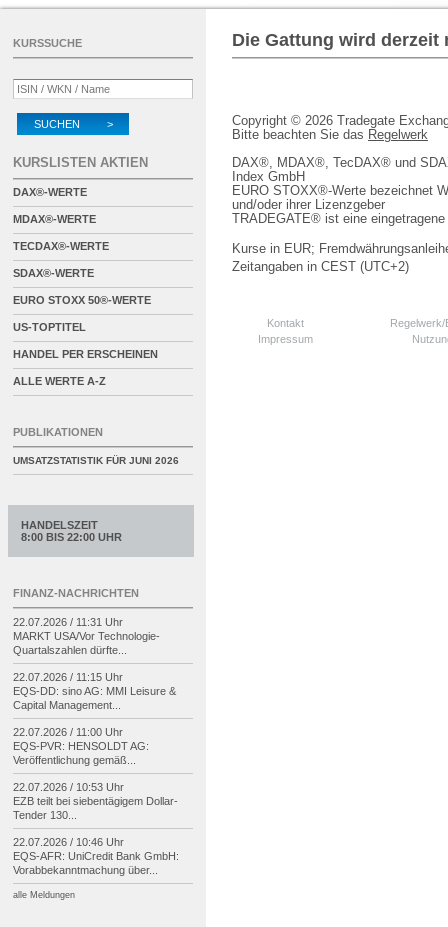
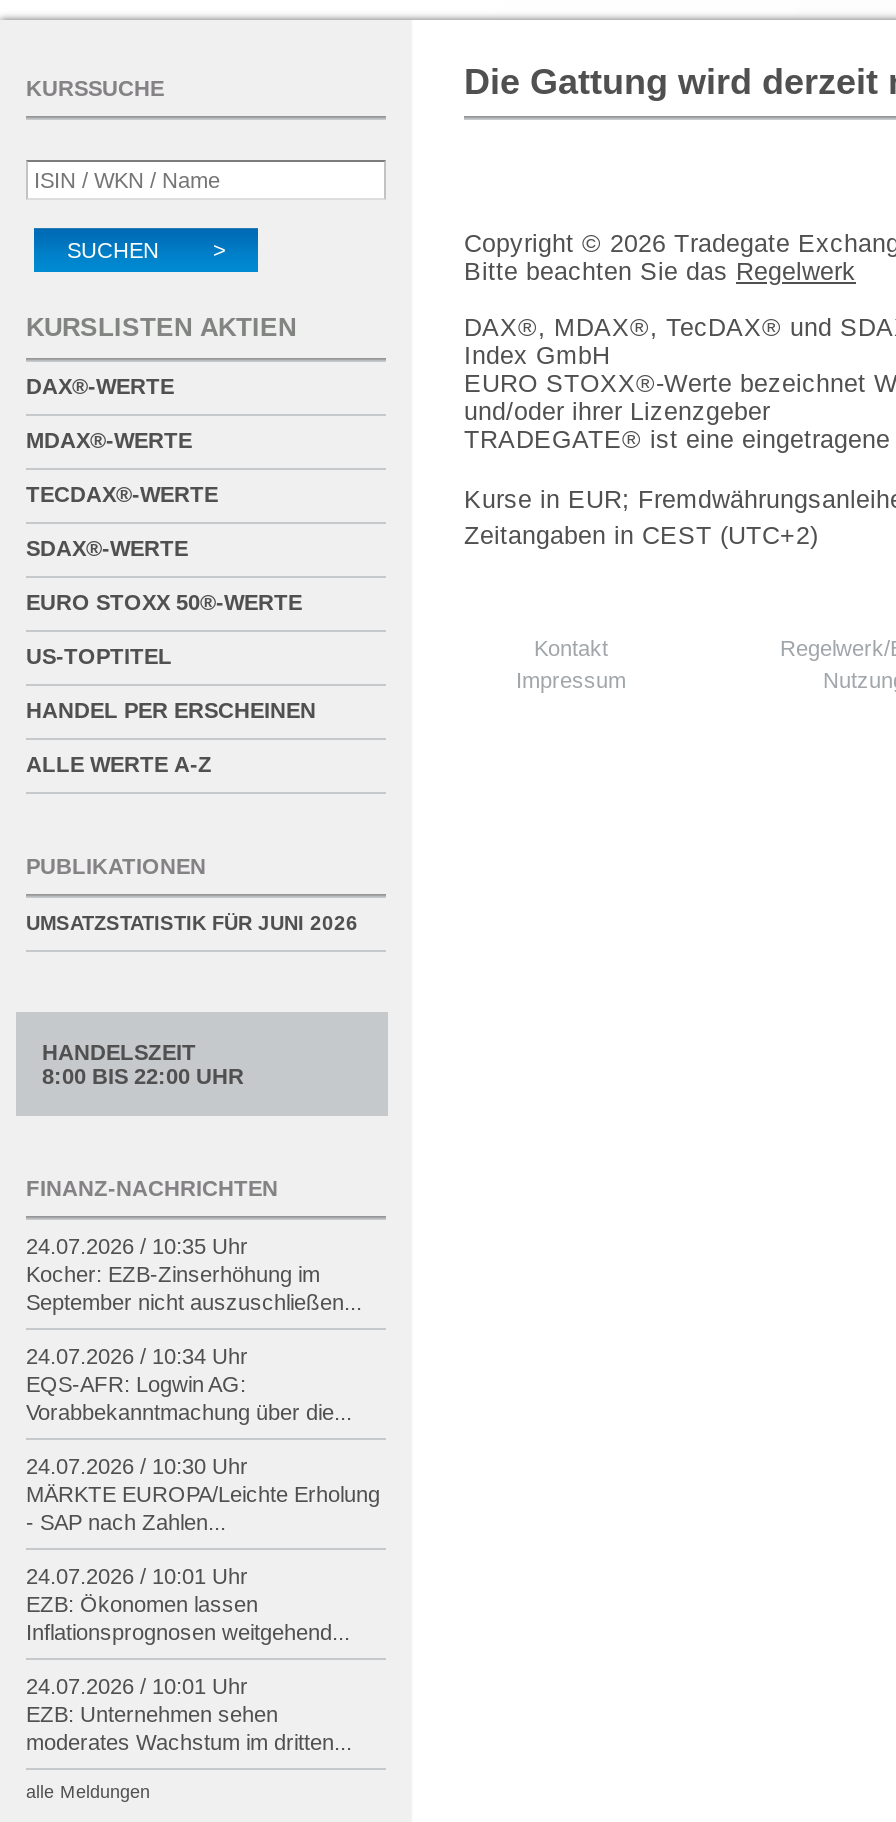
[13,616,160,656] 22.07.2026 / 11:31 Uhr | MARKT USA/Vor Technologie- | Quartalszahlen dürfte... -> [26,1234,362,1314] 24.07.2026 / 10:35 Uhr | Kocher: EZB-Zinserhöhung im | September nicht auszuschließen...
[13,671,176,711] 22.07.2026 / 11:15 Uhr | EQS-DD: sino AG: MMI Leisure & | Capital Management... -> [26,1344,352,1424] 24.07.2026 / 10:34 Uhr | EQS-AFR: Logwin AG: | Vorabbekanntmachung über die...
[13,726,149,766] 22.07.2026 / 11:00 Uhr | EQS-PVR: HENSOLDT AG: | Veröffentlichung gemäß... -> [26,1454,380,1534] 24.07.2026 / 10:30 Uhr | MÄRKTE EUROPA/Leichte Erholung | - SAP nach Zahlen...
[13,781,178,821] 22.07.2026 / 10:53 Uhr | EZB teilt bei siebentägigem Dollar- | Tender 130... -> [26,1564,350,1644] 24.07.2026 / 10:01 Uhr | EZB: Ökonomen lassen | Inflationsprognosen weitgehend...
[13,836,179,876] 22.07.2026 / 10:46 Uhr | EQS-AFR: UniCredit Bank GmbH: | Vorabbekanntmachung über... -> [26,1674,352,1754] 24.07.2026 / 10:01 Uhr | EZB: Unternehmen sehen | moderates Wachstum im dritten...

